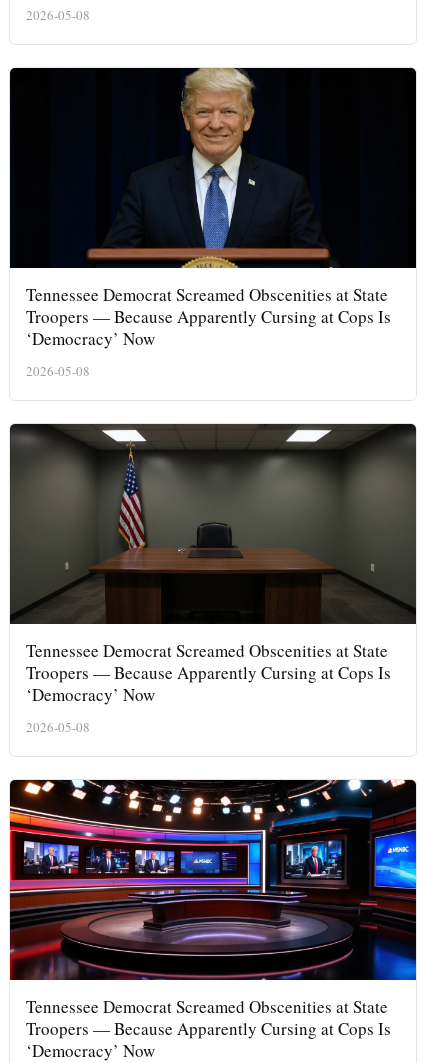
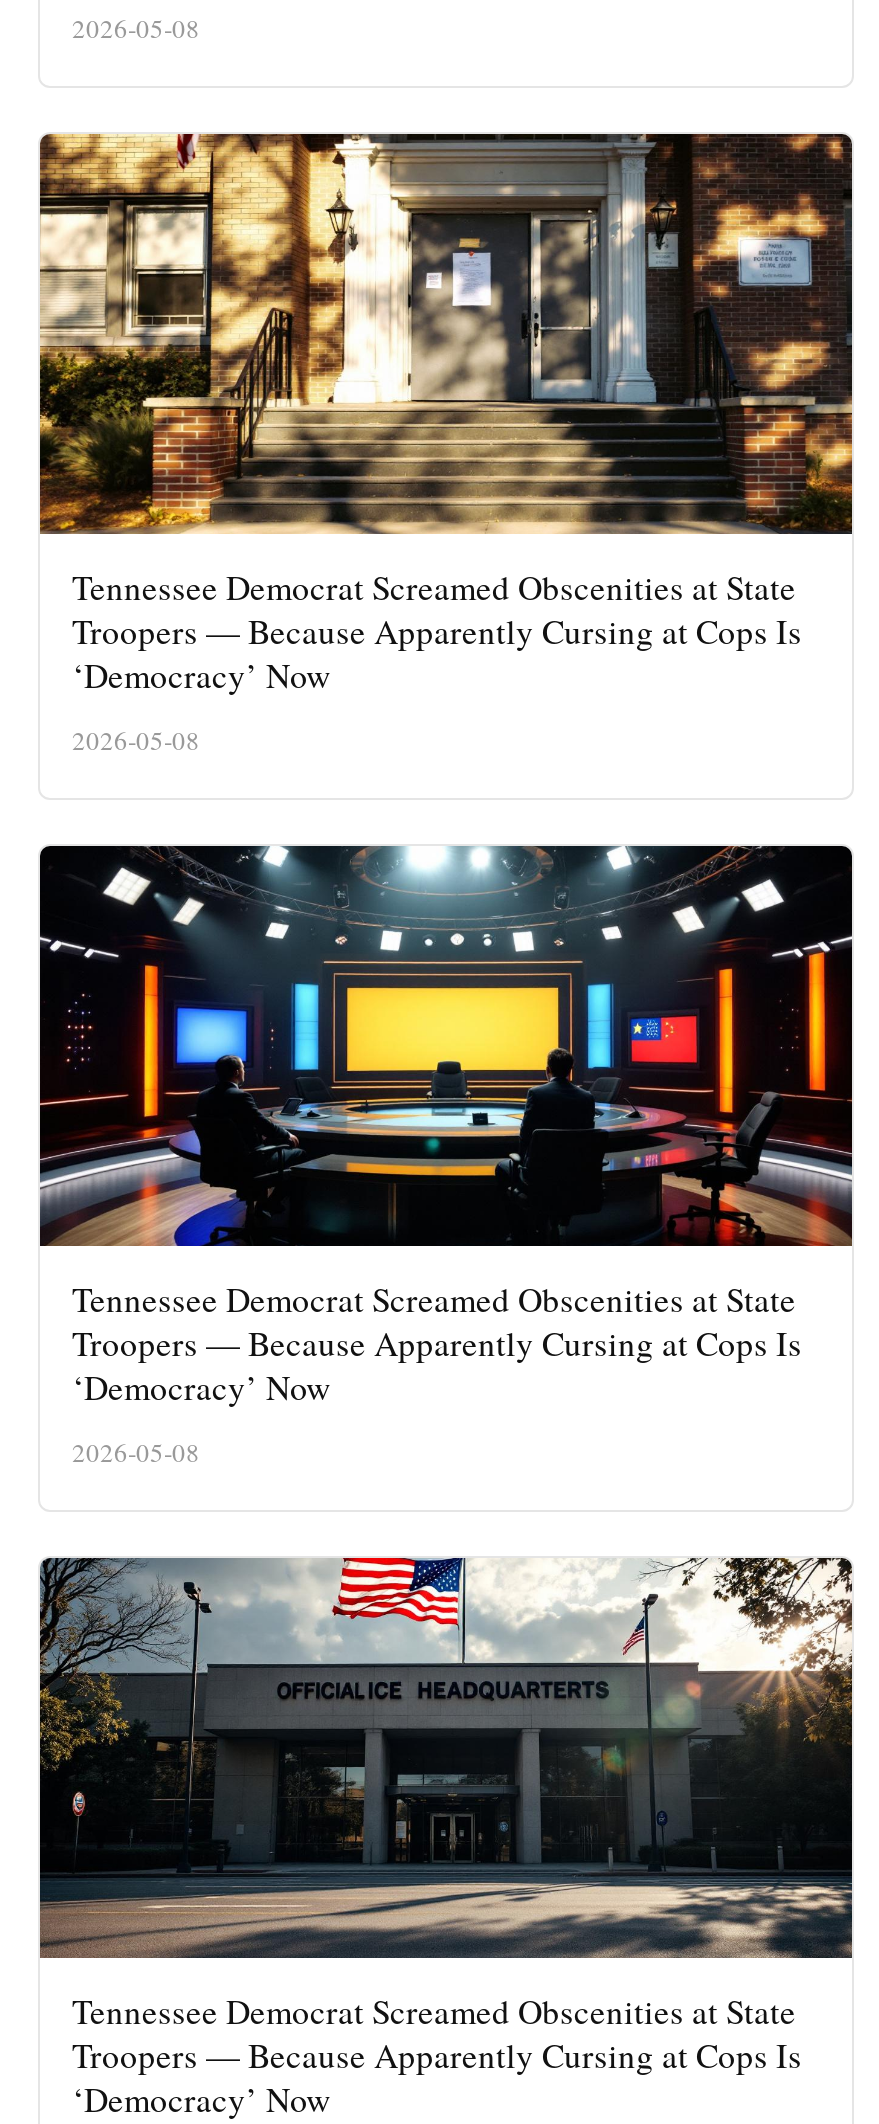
[9,67,417,269] [image] -> [38,132,854,536] [image]
[10,423,416,625] [image] -> [40,844,854,1248] [image]
[9,779,417,981] [image] -> [38,1556,854,1960] [image]

